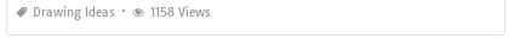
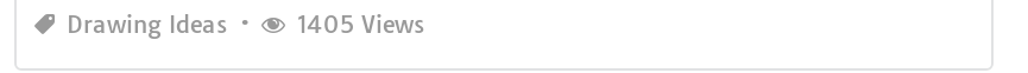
[150,5,211,20] 1158 Views -> [297,9,425,40] 1405 Views

